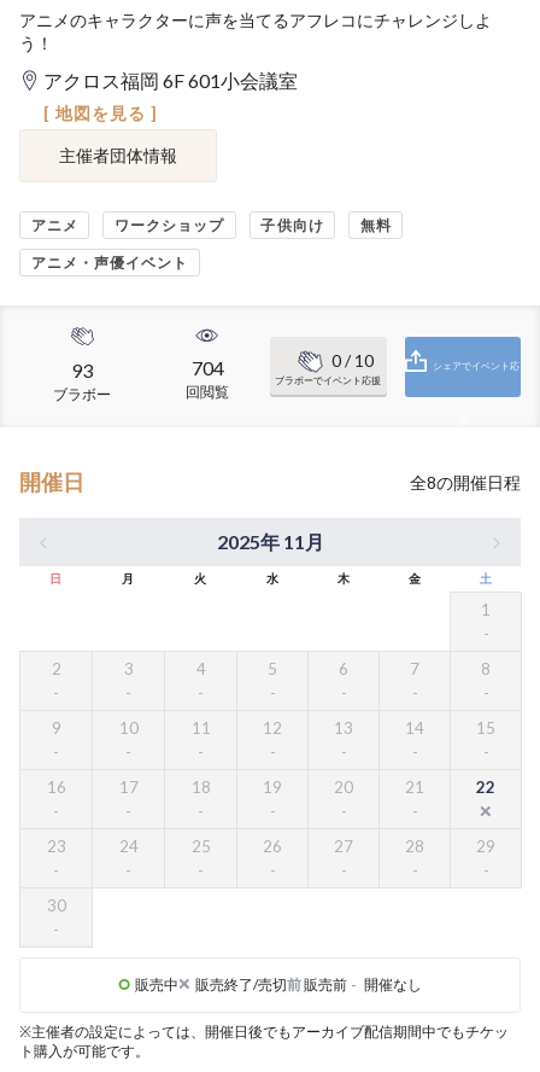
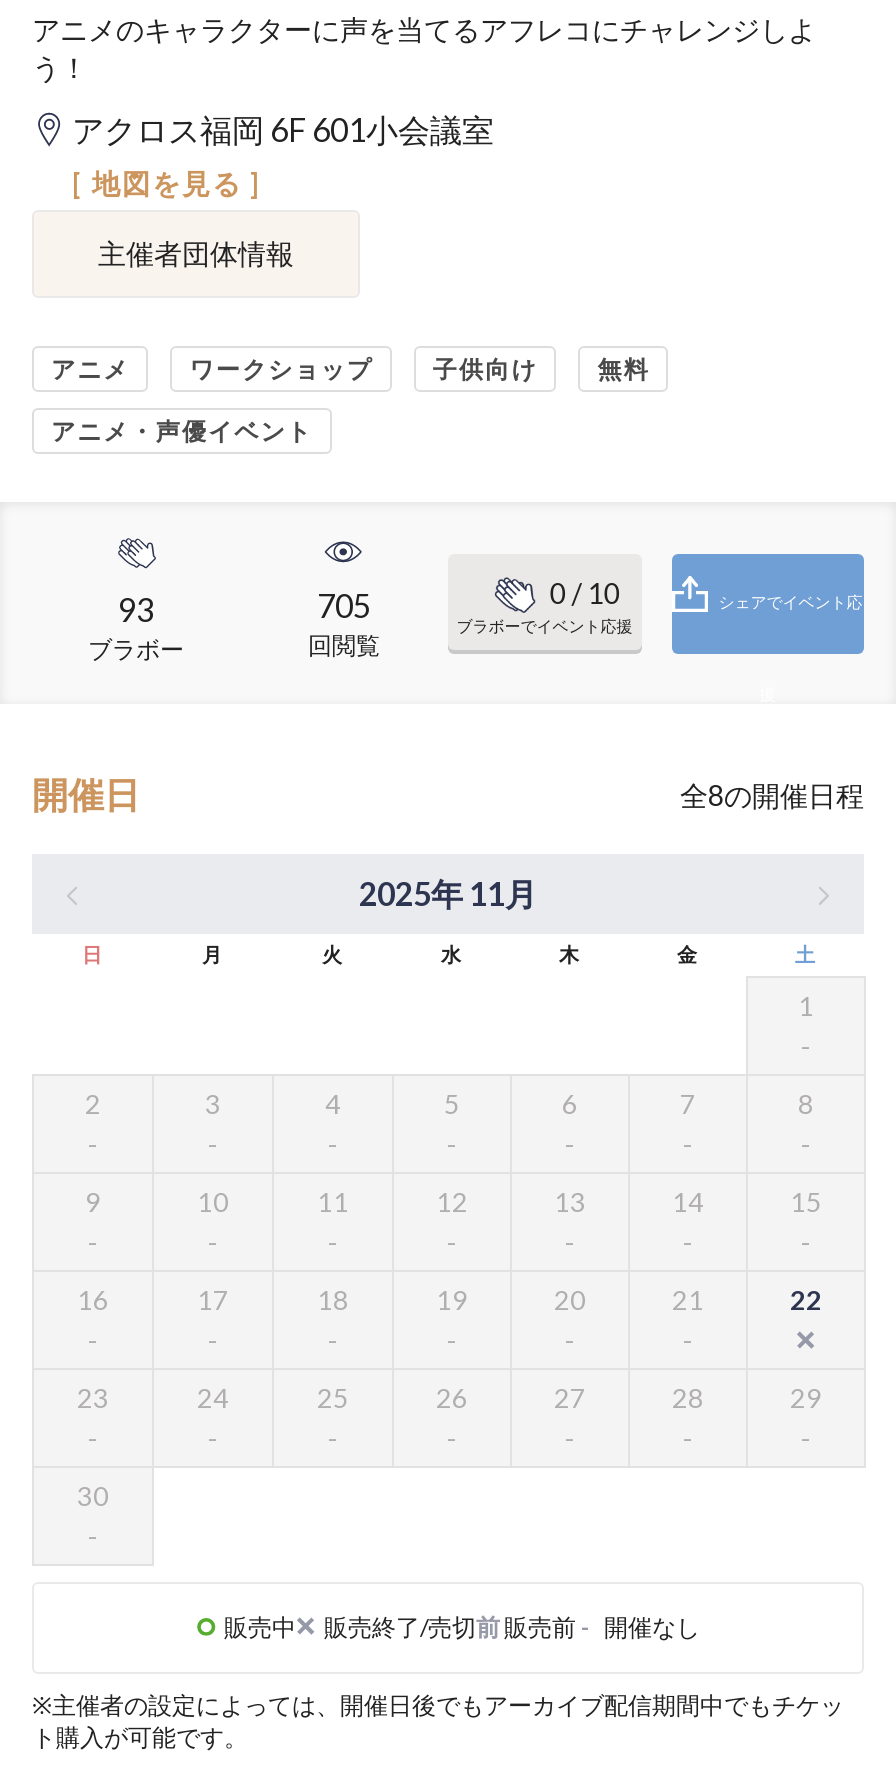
[191,356,224,379] 704 -> [317,586,371,624] 705

